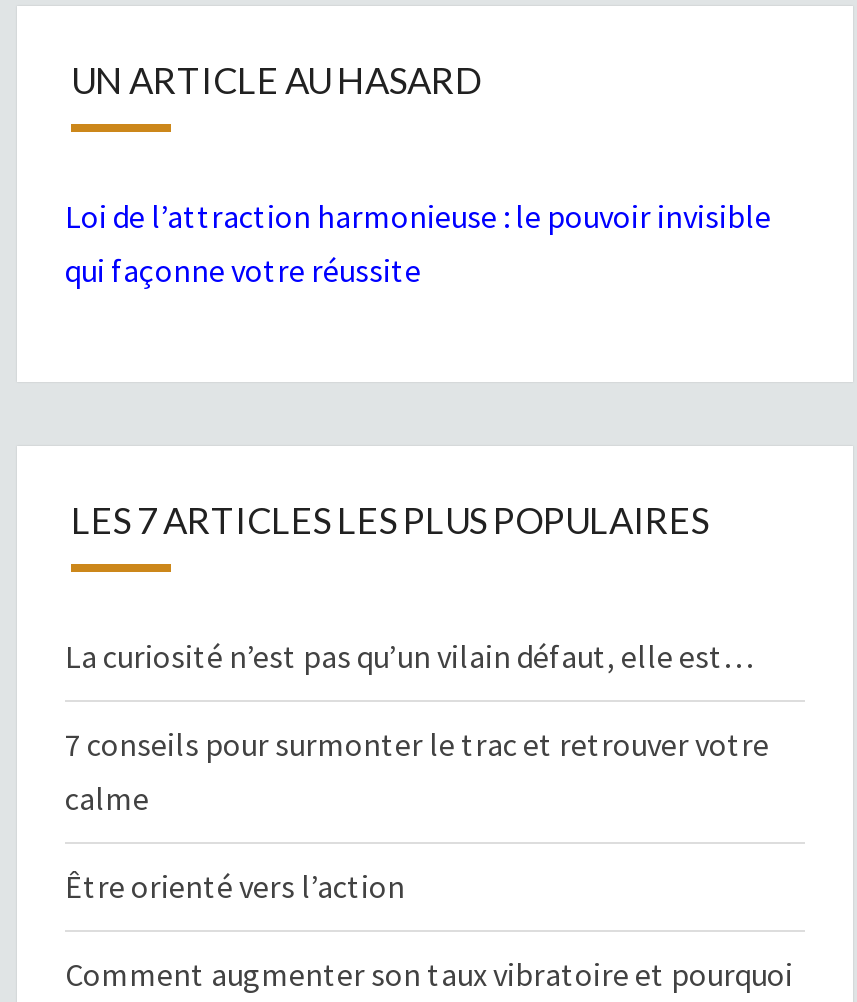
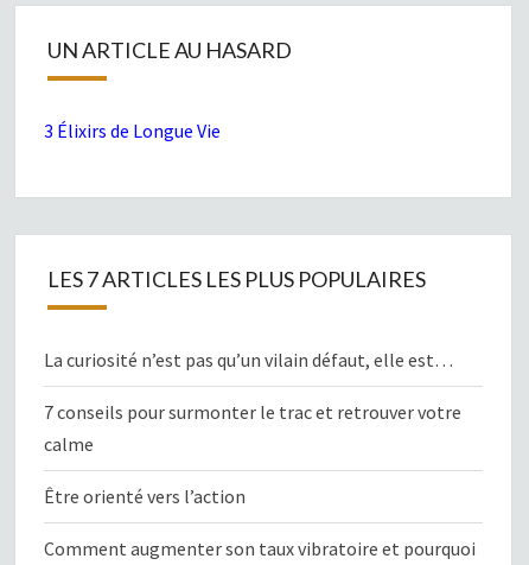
[65,196,771,290] Loi de l’attraction harmonieuse : le pouvoir invisible | qui façonne votre réussite -> [44,118,221,142] 3 Élixirs de Longue Vie

